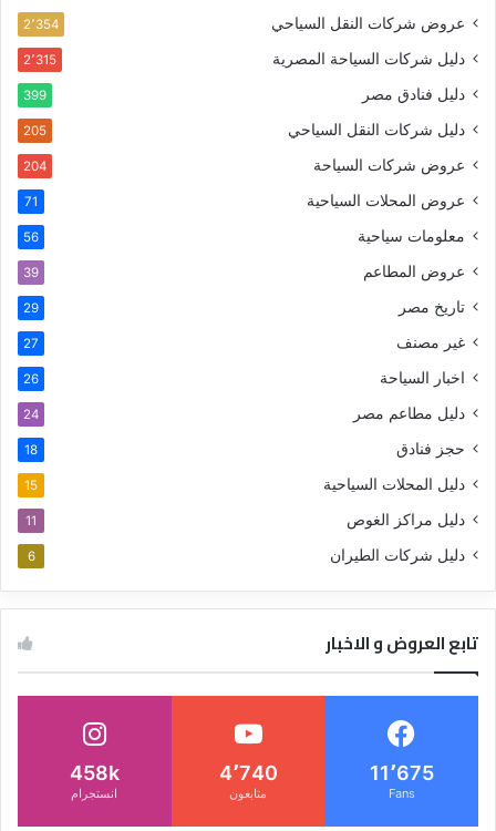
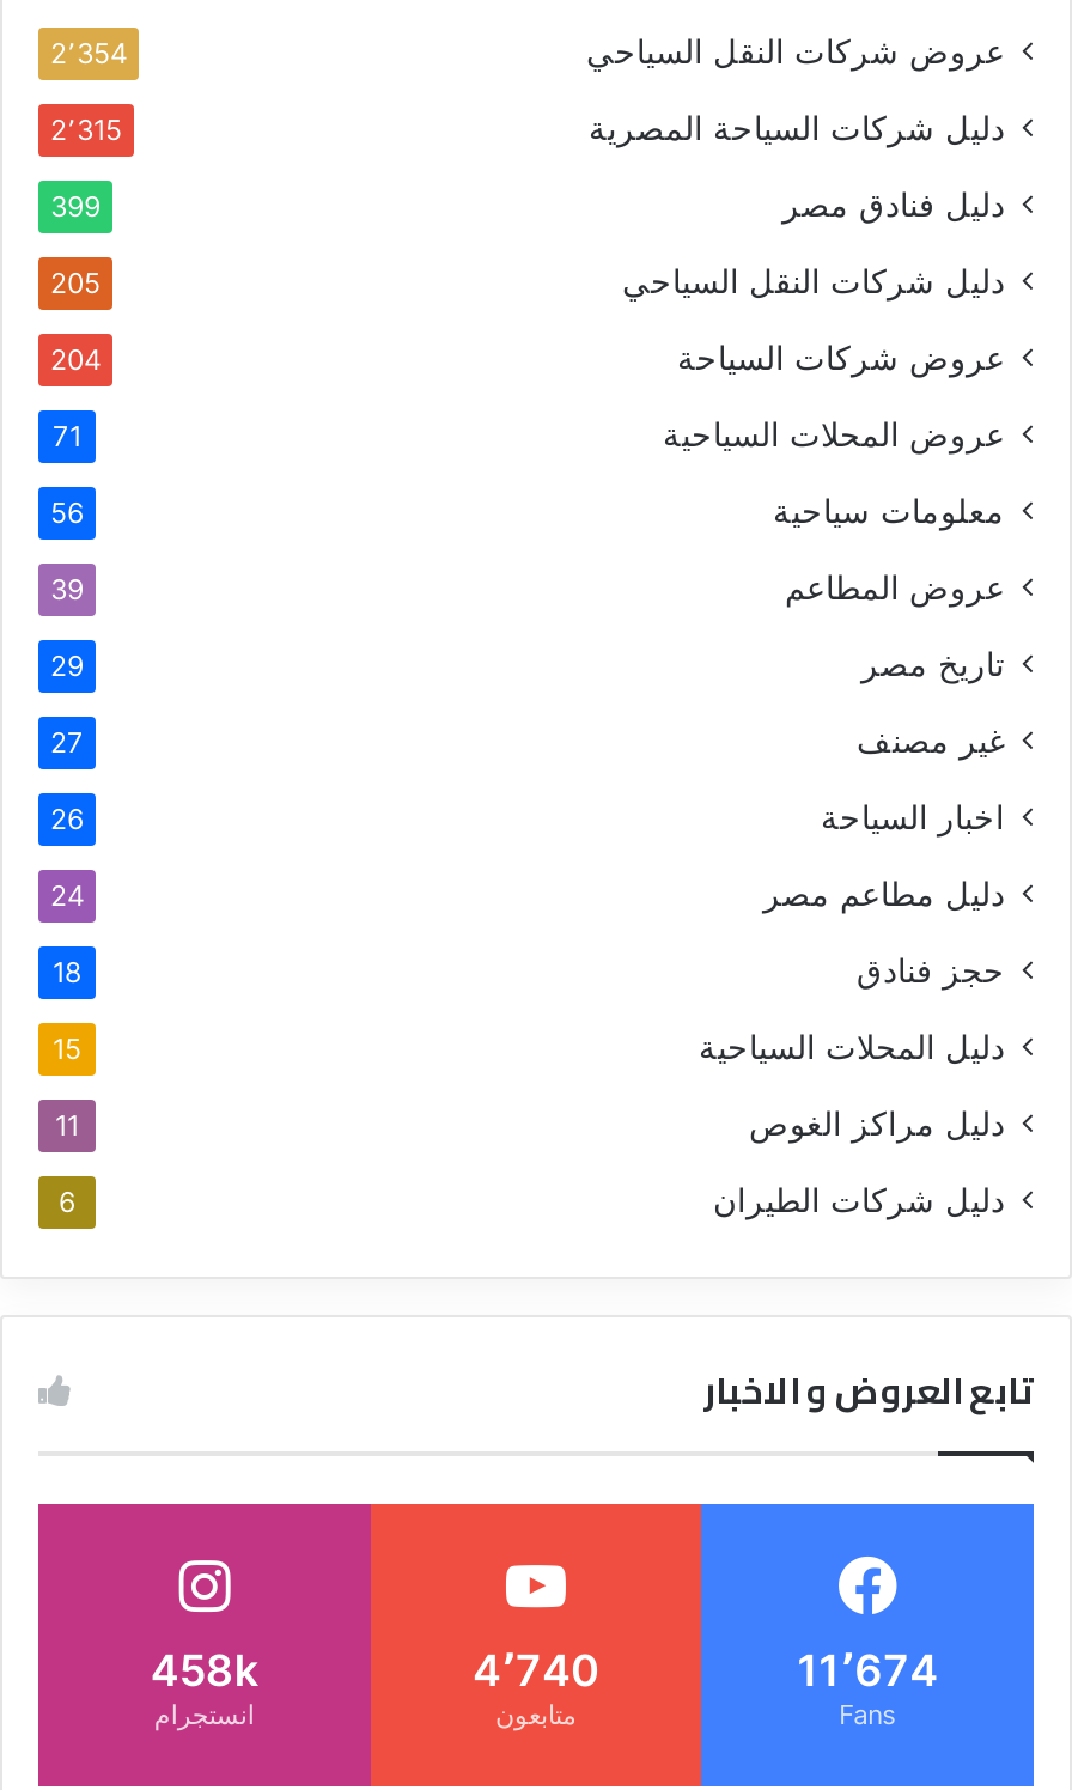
[369,761,434,785] 11٬675 -> [797,1646,938,1696] 11٬674

